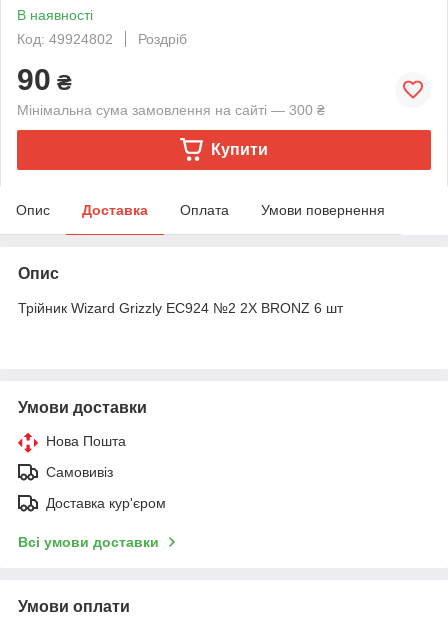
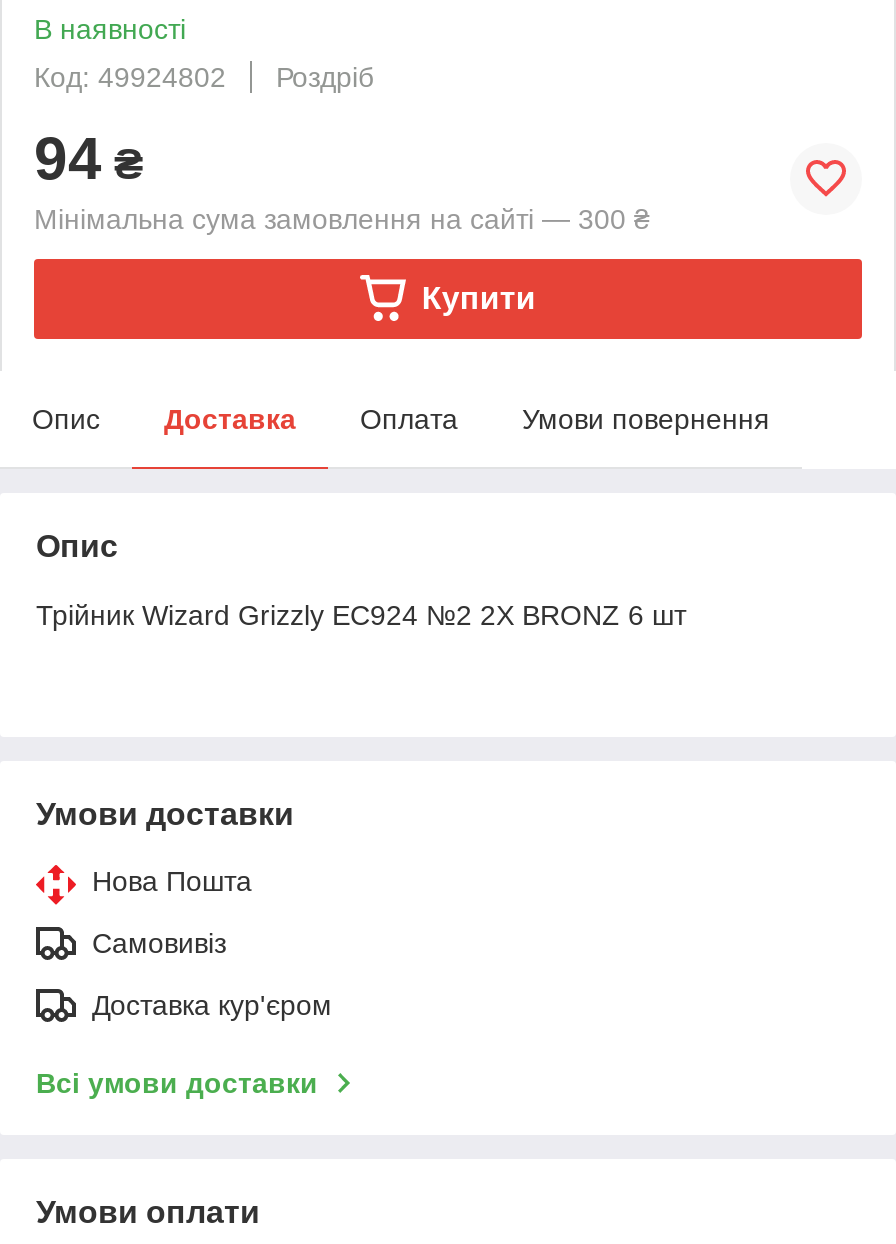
[17,63,72,96] 90 ₴ -> [34,125,144,191] 94 ₴

